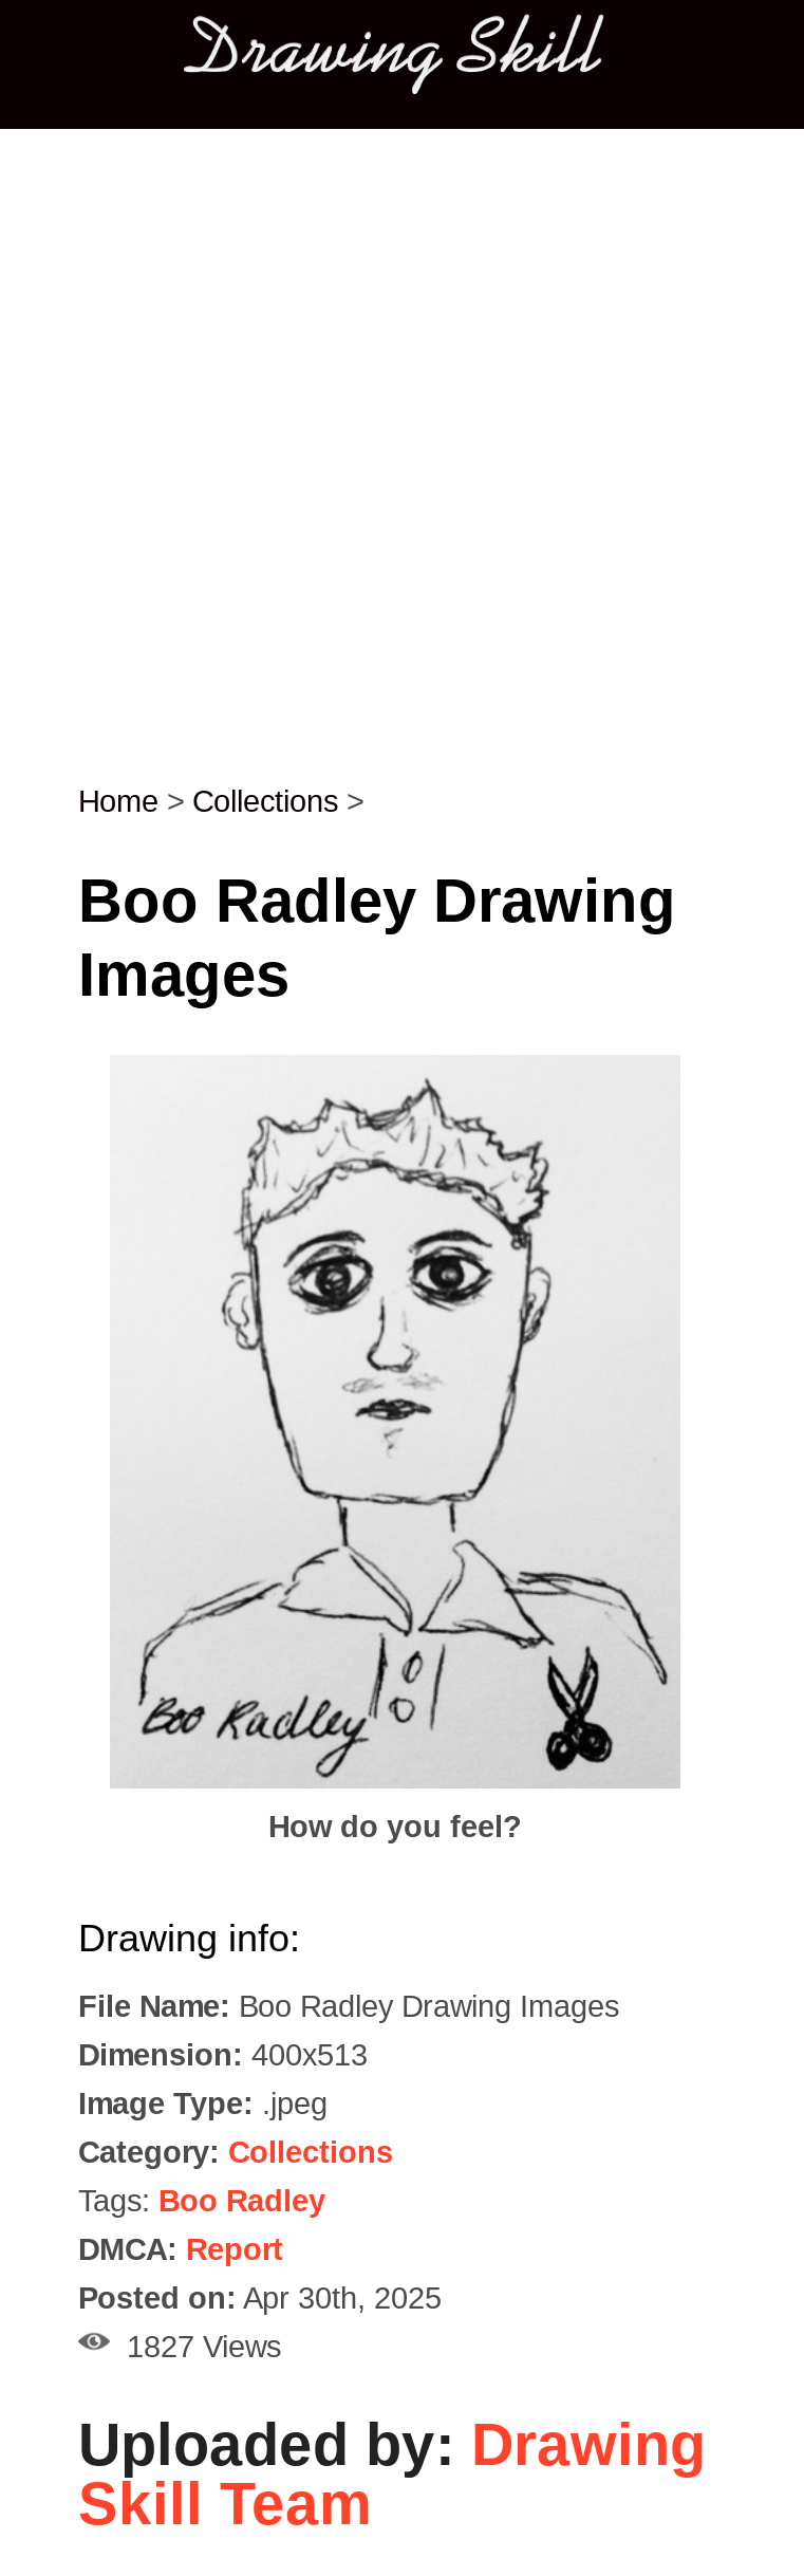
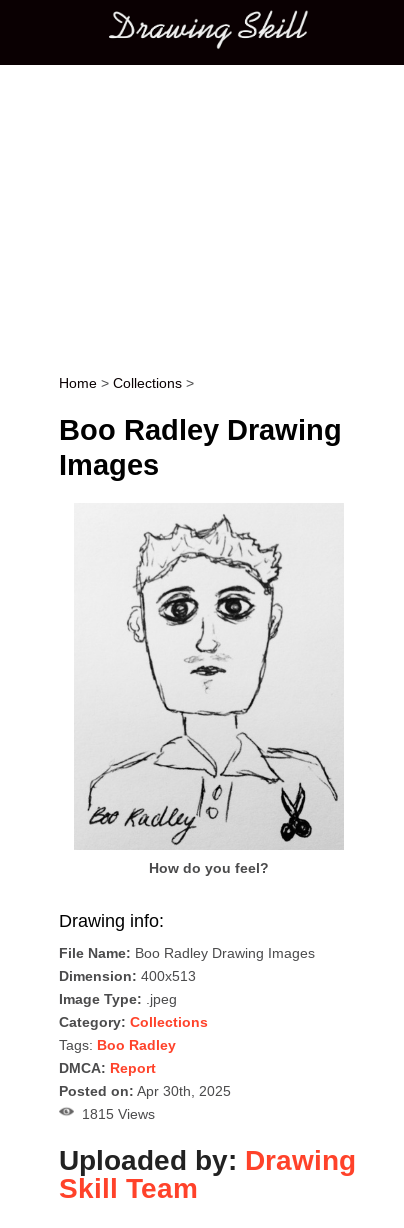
[110,2329,281,2362] 1827 Views -> [74,1105,155,1121] 1815 Views

